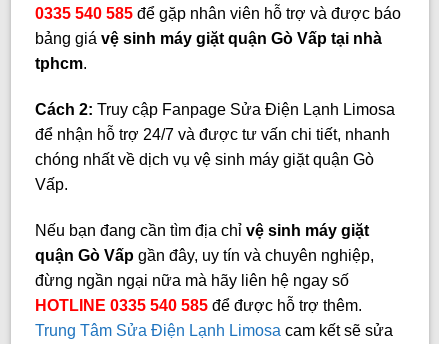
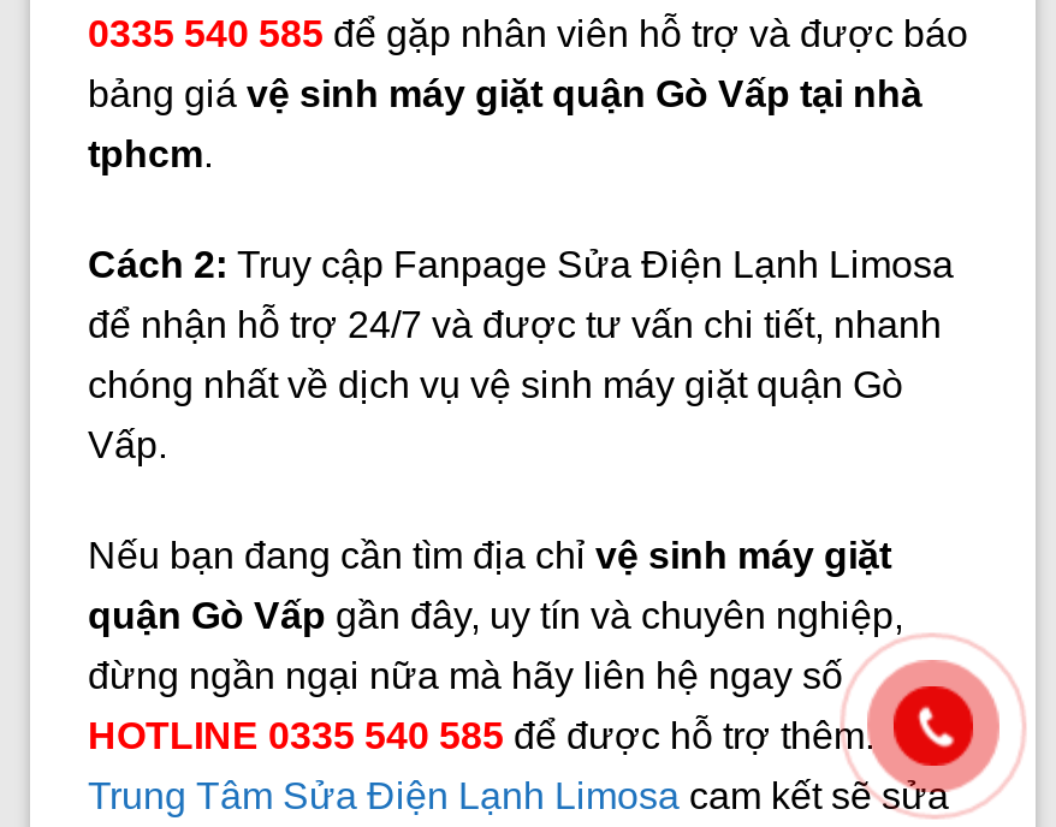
none -> [841,632,1026,815] [image]

